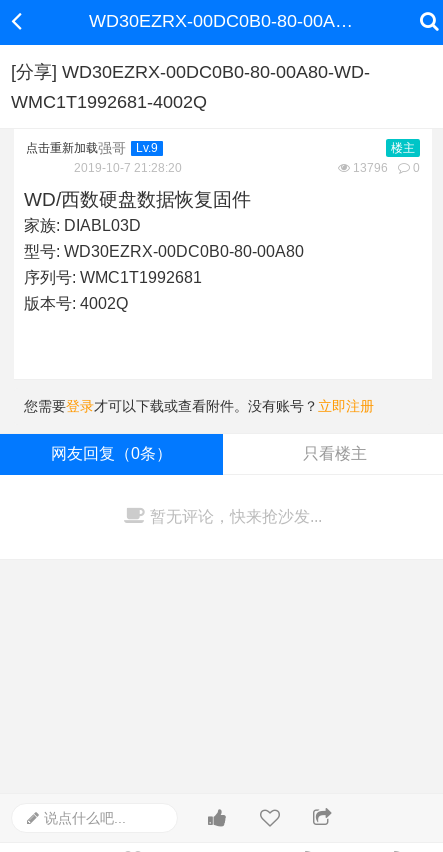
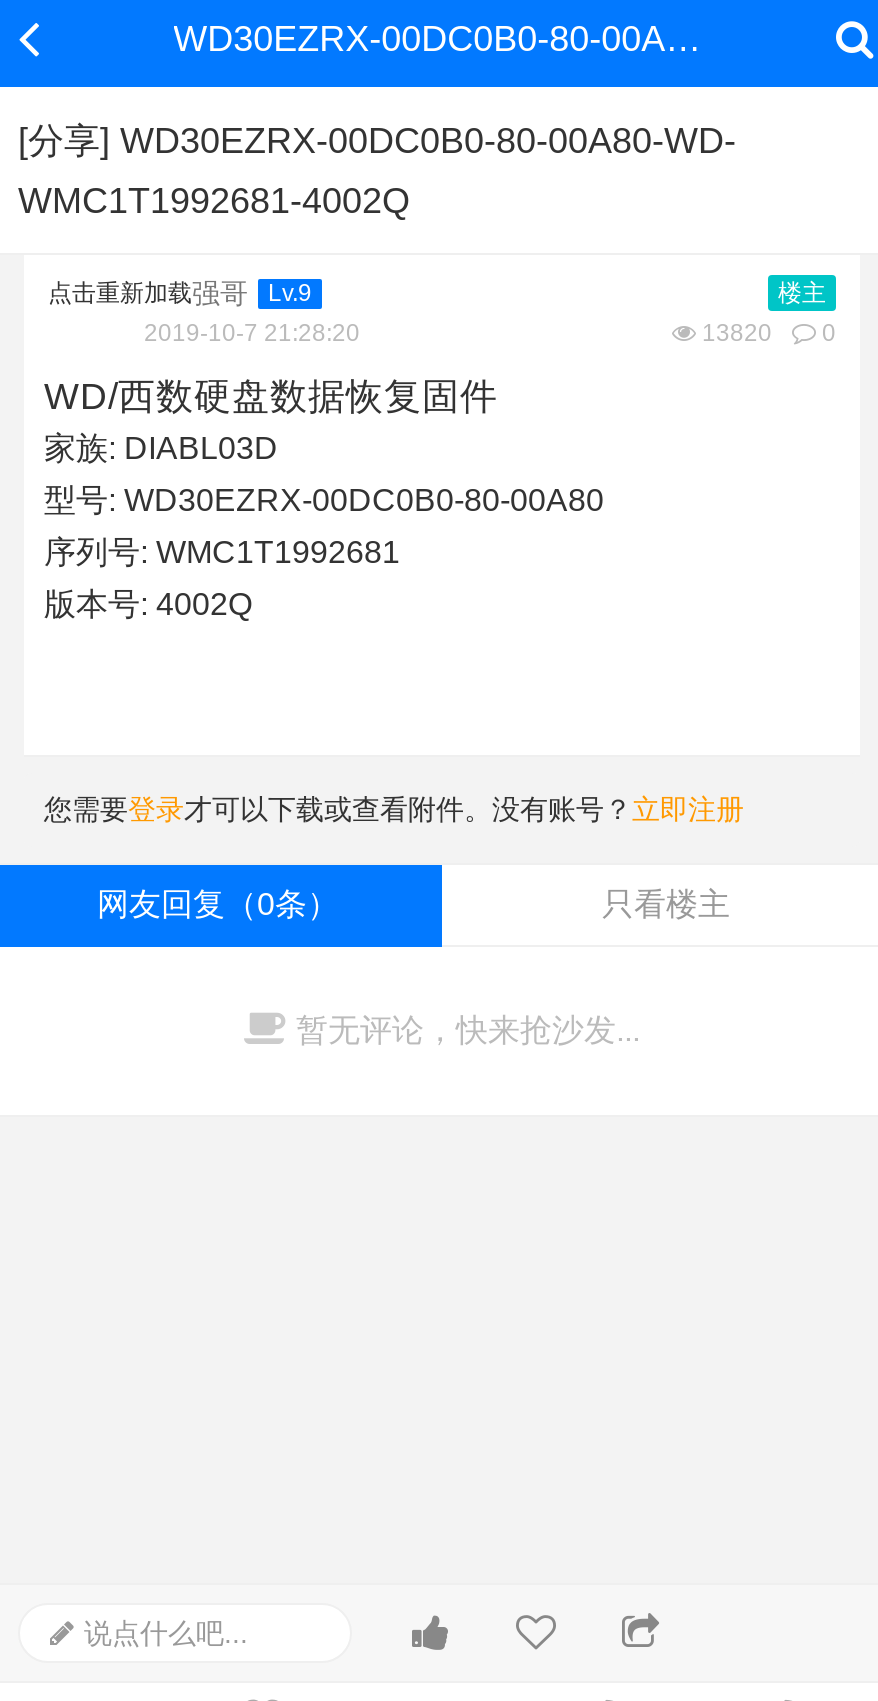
[353,161,420,175] 13796 0 -> [702,319,836,347] 13820 0

